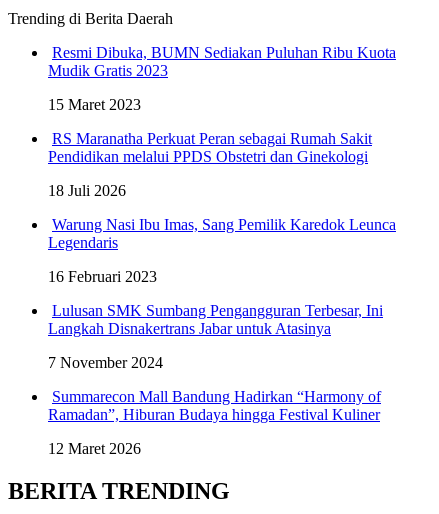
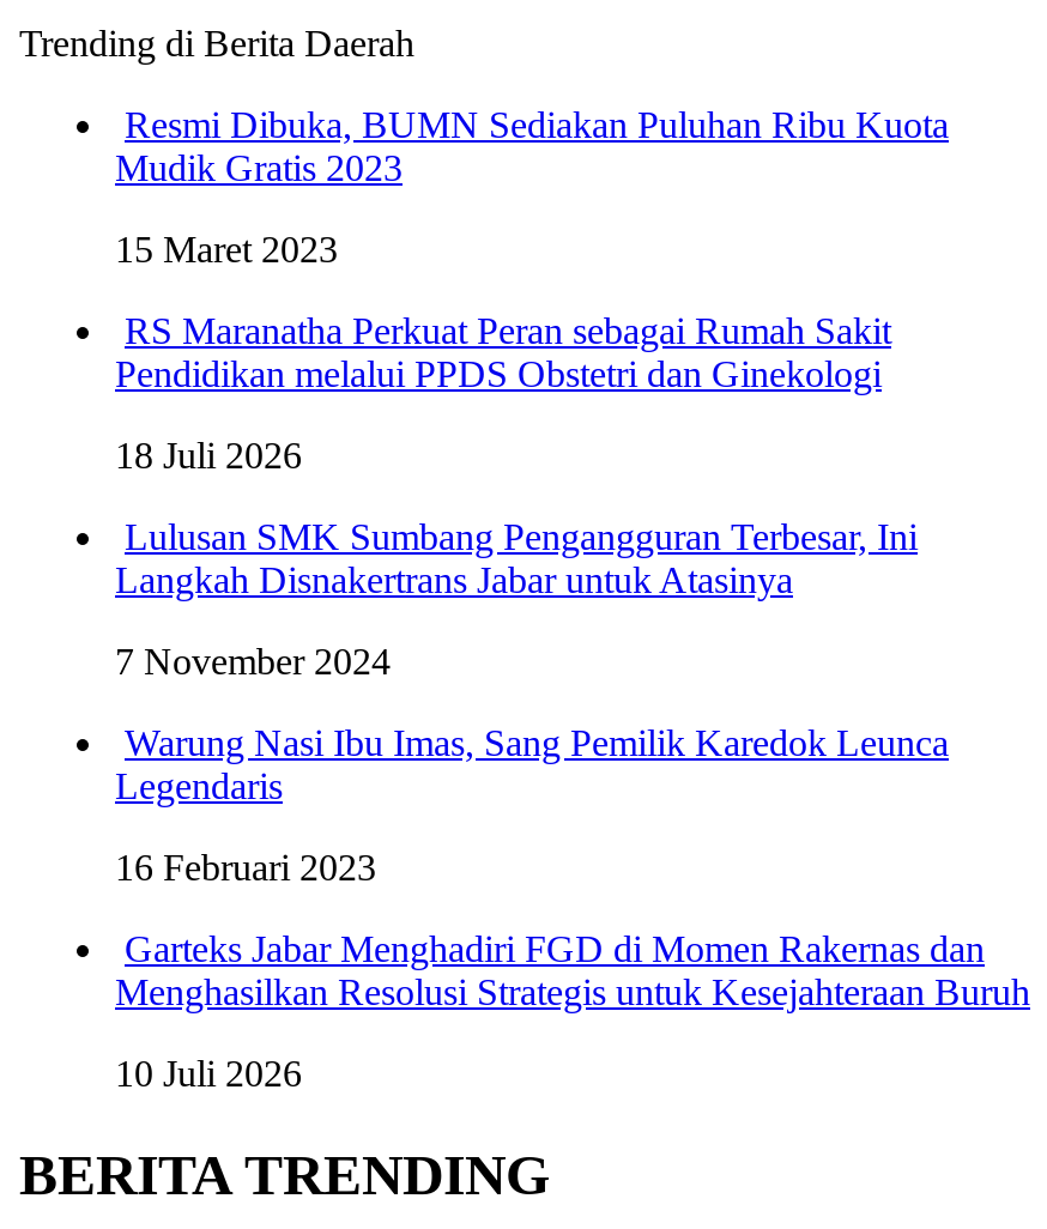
moved [48,216,396,285] -> [115,722,949,887]: Warung Nasi Ibu Imas, Sang Pemilik Karedok Leunca | Legendaris | 16 Februari 2023
moved [48,302,383,371] -> [115,516,918,681]: Lulusan SMK Sumbang Pengangguran Terbesar, Ini | Langkah Disnakertrans Jabar untuk Atasinya | 7 November 2024
[48,388,381,457] Summarecon Mall Bandung Hadirkan “Harmony of | Ramadan”, Hiburan Budaya hingga Festival Kuliner | 12 Maret 2026 -> [115,928,1030,1093] Garteks Jabar Menghadiri FGD di Momen Rakernas dan | Menghasilkan Resolusi Strategis untuk Kesejahteraan Buruh | 10 Juli 2026

